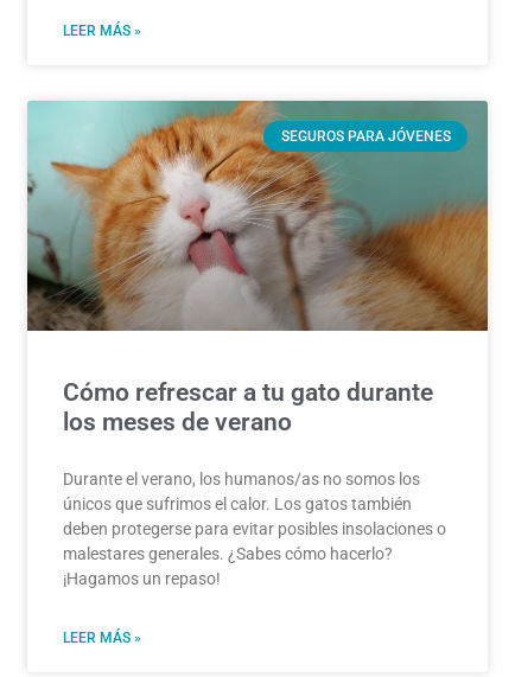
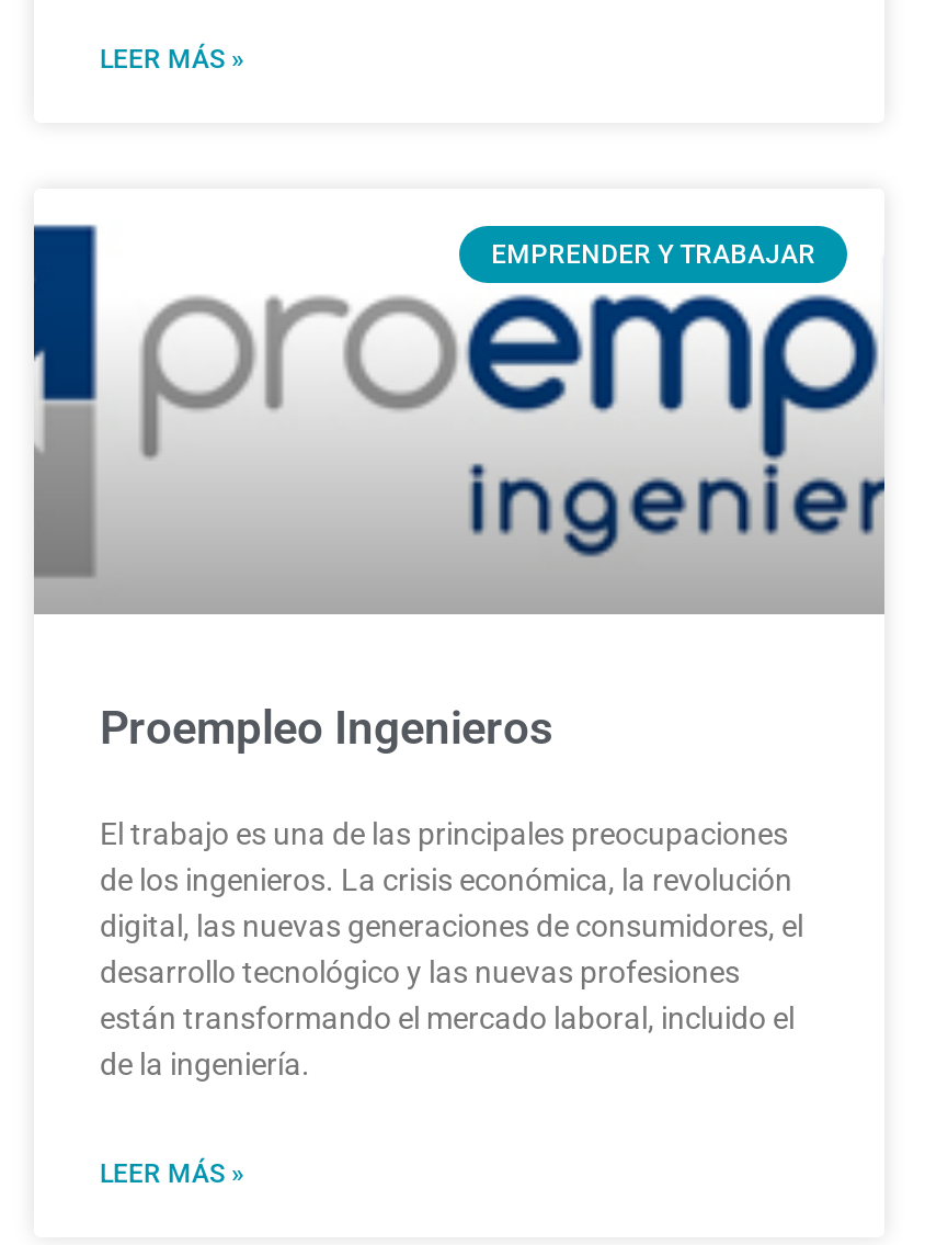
[26,100,489,331] [image] | SEGUROS PARA JÓVENES -> [32,188,887,613] [image] | EMPRENDER Y TRABAJAR
[63,378,433,436] Cómo refrescar a tu gato durante | los meses de verano -> [100,700,553,753] Proempleo Ingenieros
[63,469,446,588] Durante el verano, los humanos/as no somos los | únicos que sufrimos el calor. Los gatos también | deben protegerse para evitar posibles insolaciones o | malestares generales. ¿Sabes cómo hacerlo? | ¡Hagamos un repaso! -> [100,815,803,1080] El trabajo es una de las principales preocupaciones | de los ingenieros. La crisis económica, la revolución | digital, las nuevas generaciones de consumidores, el | desarrollo tecnológico y las nuevas profesiones | están transformando el mercado laboral, incluido el | de la ingeniería.

